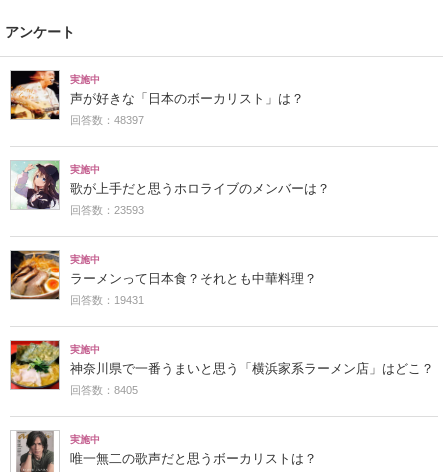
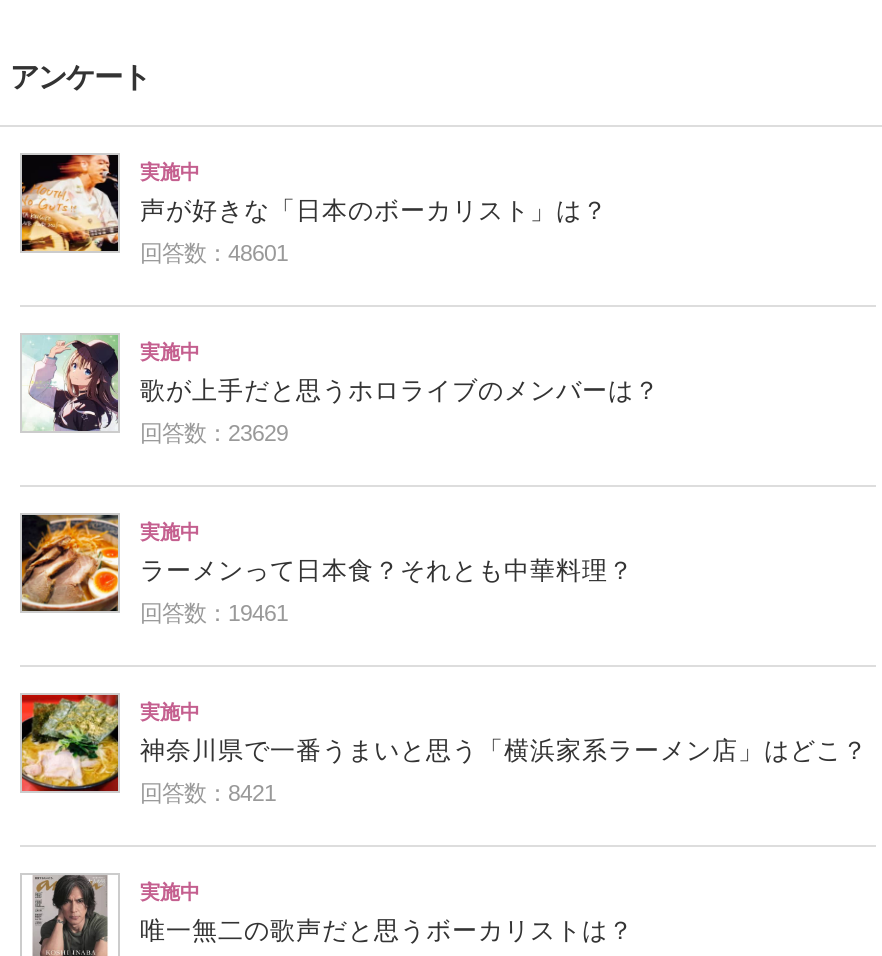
[70,114,144,126] 回答数：48397 -> [140,241,288,265] 回答数：48601
[70,204,144,216] 回答数：23593 -> [140,421,288,445] 回答数：23629
[70,294,144,306] 回答数：19431 -> [140,601,288,625] 回答数：19461
[70,384,138,396] 回答数：8405 -> [140,781,276,805] 回答数：8421

